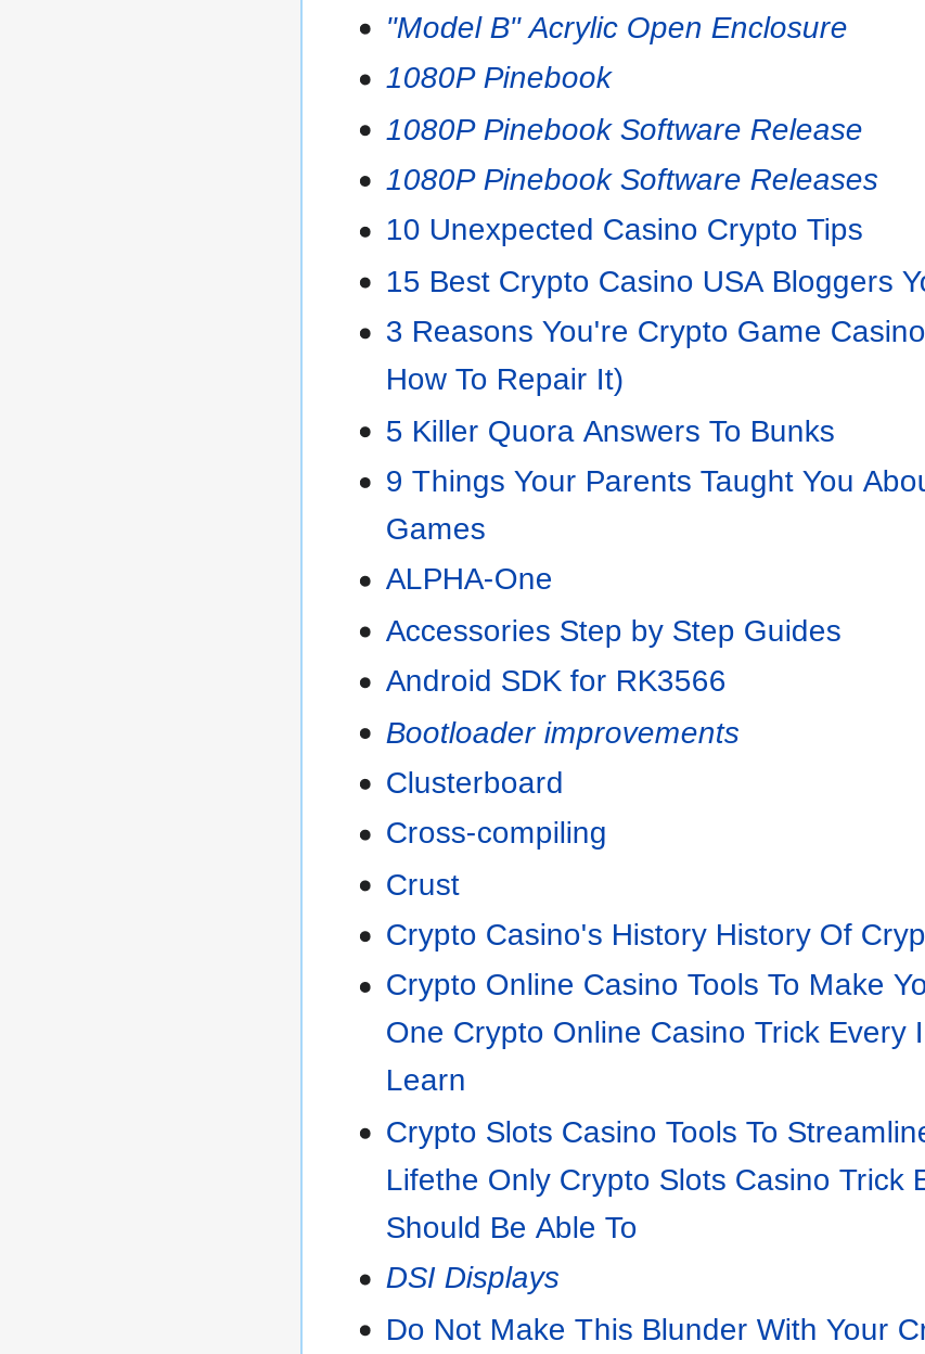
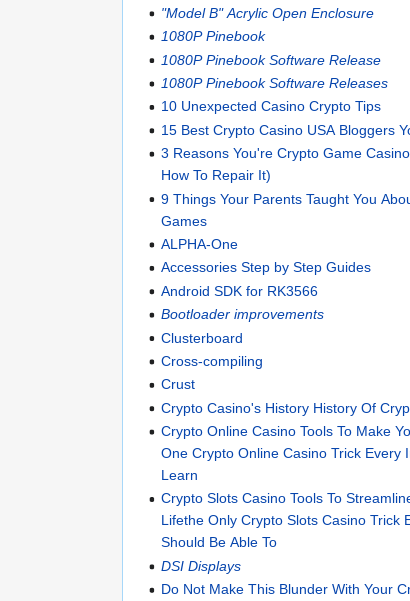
[386,412,835,447] 5 Killer Quora Answers To Bunks -> none

